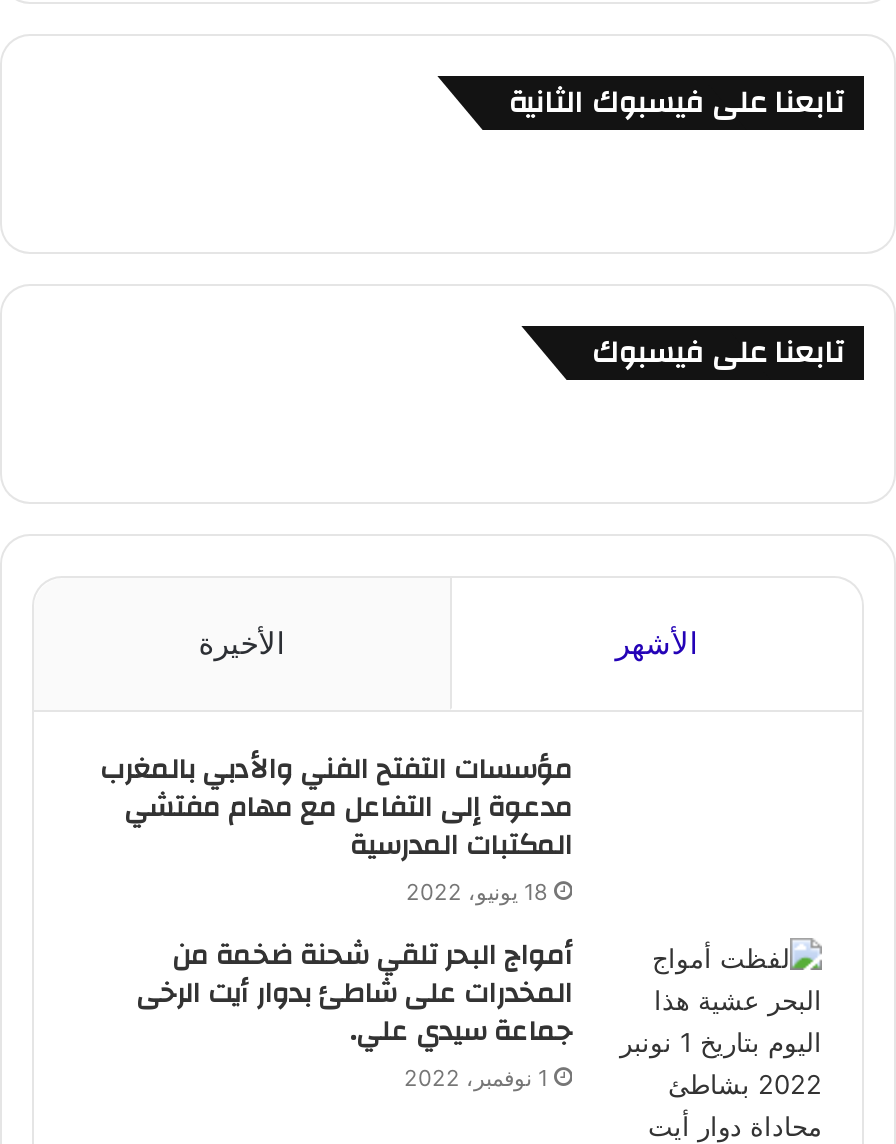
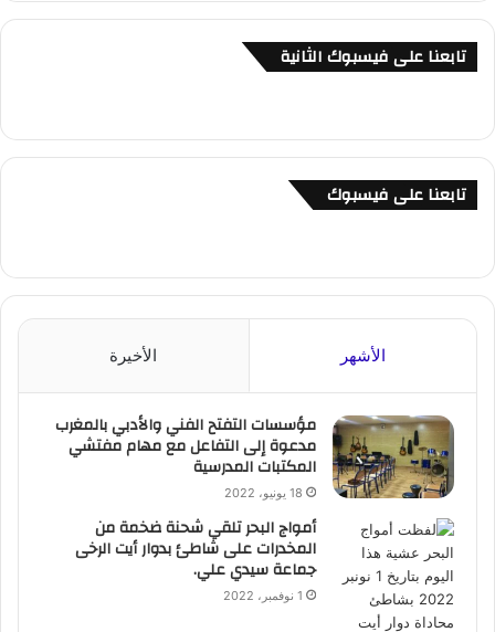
none -> [331,414,455,499] [image]

